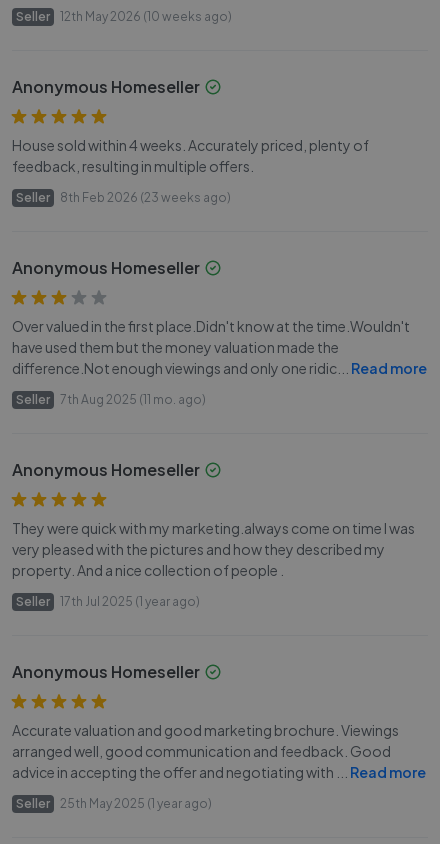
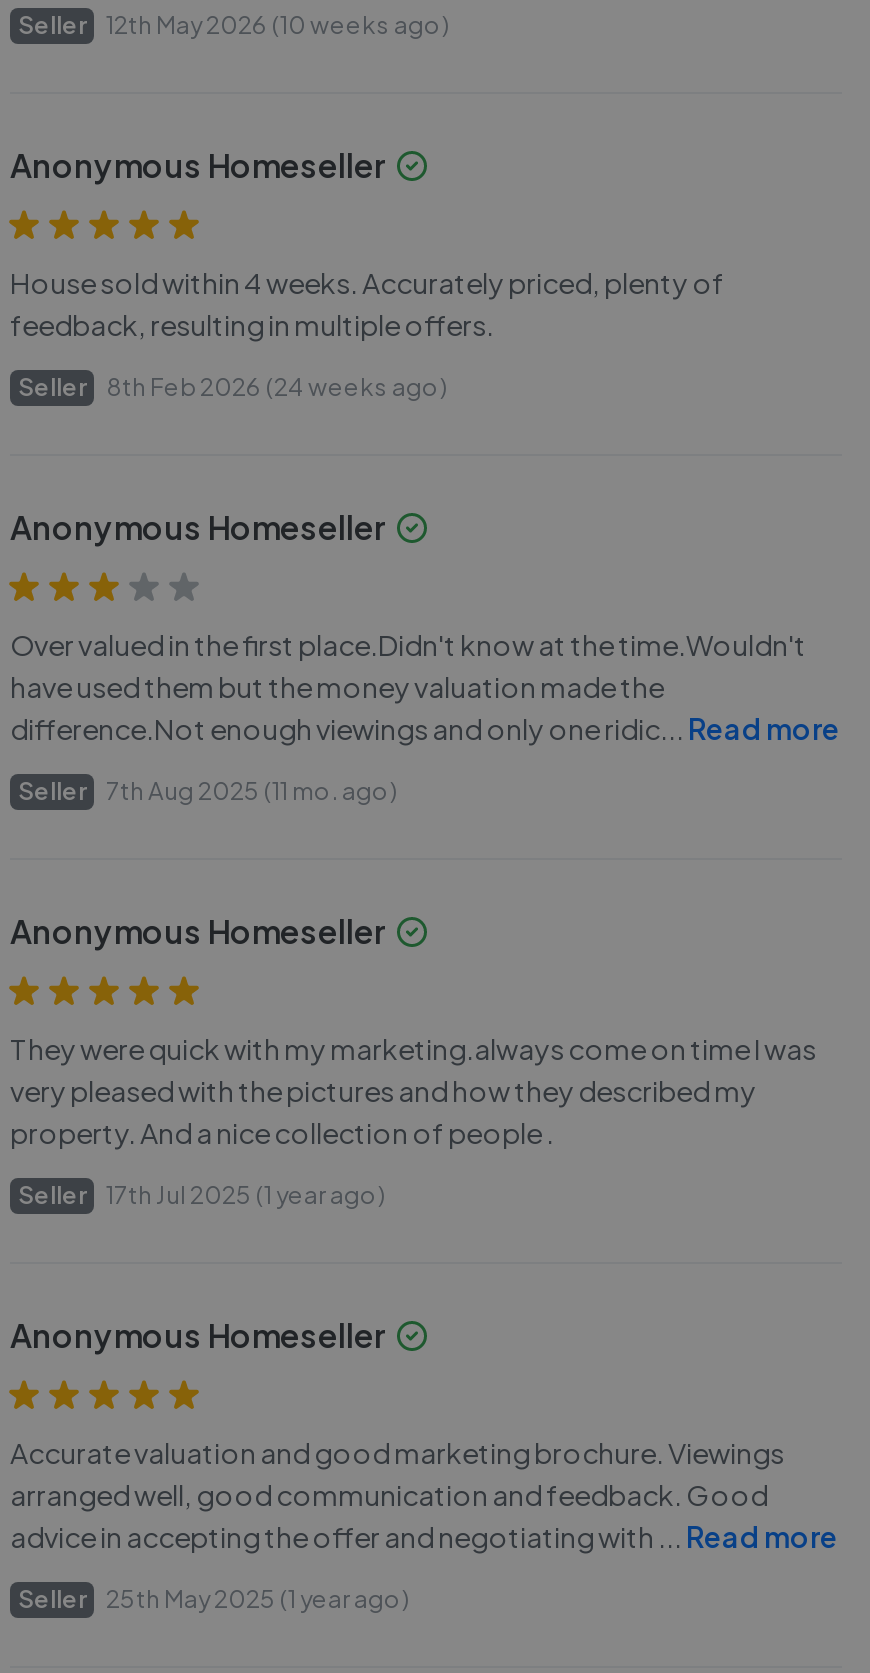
[60,190,231,205] 8th Feb 2026 (23 weeks ago) -> [106,372,448,402] 8th Feb 2026 (24 weeks ago)

